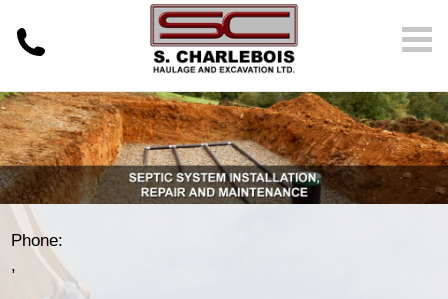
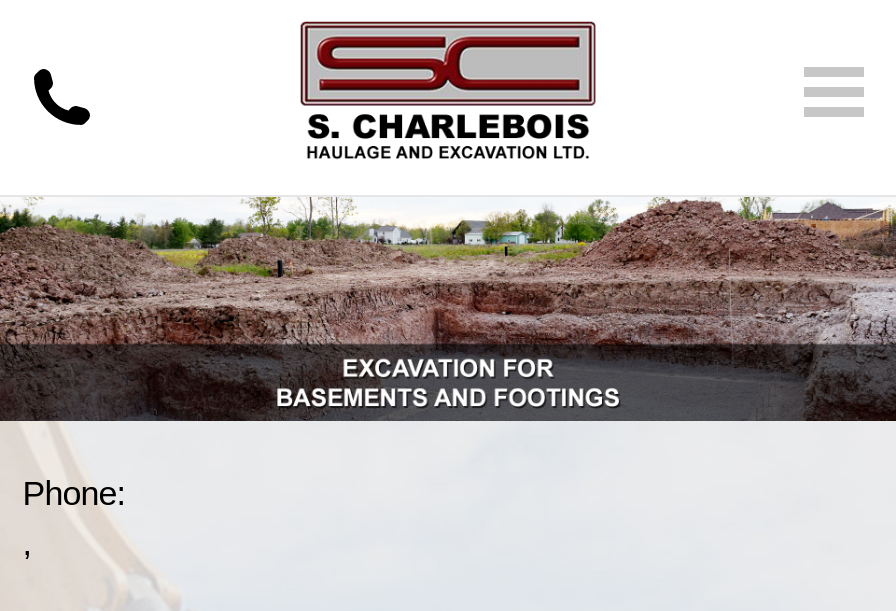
[3,91,445,204] [image] -> [6,197,890,421] [image]

